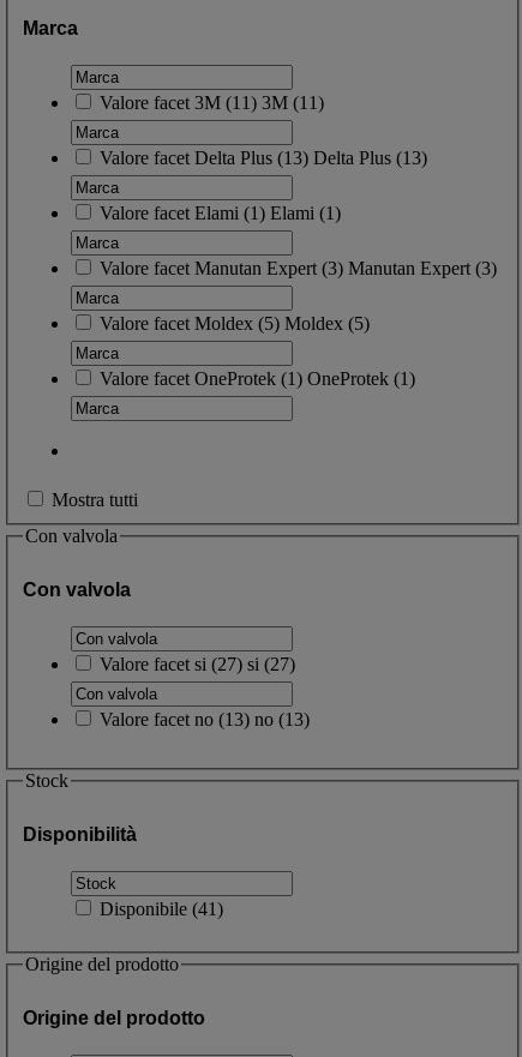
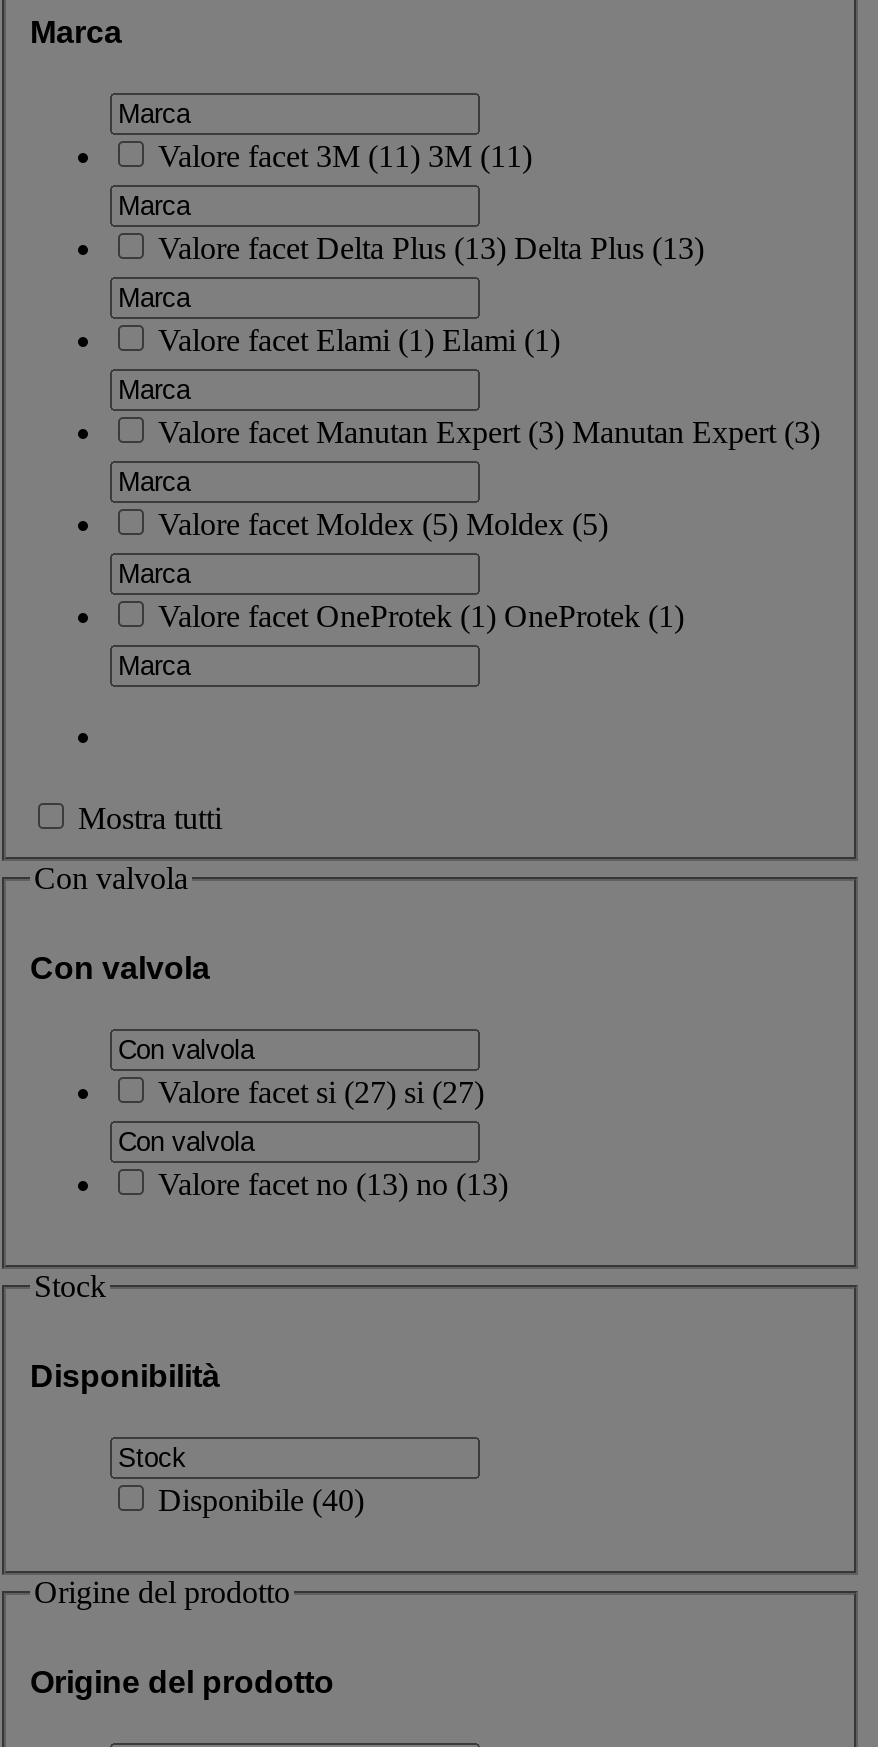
[100,899,223,920] Disponibile (41) -> [158,1484,364,1518] Disponibile (40)

